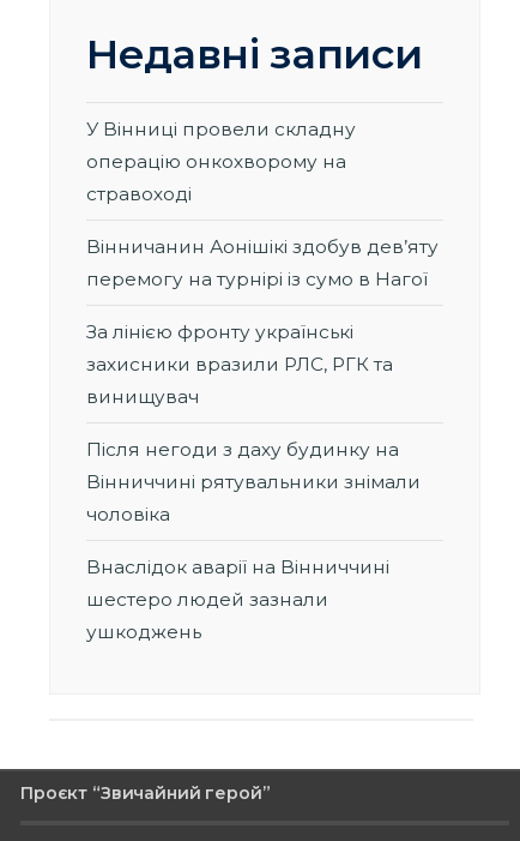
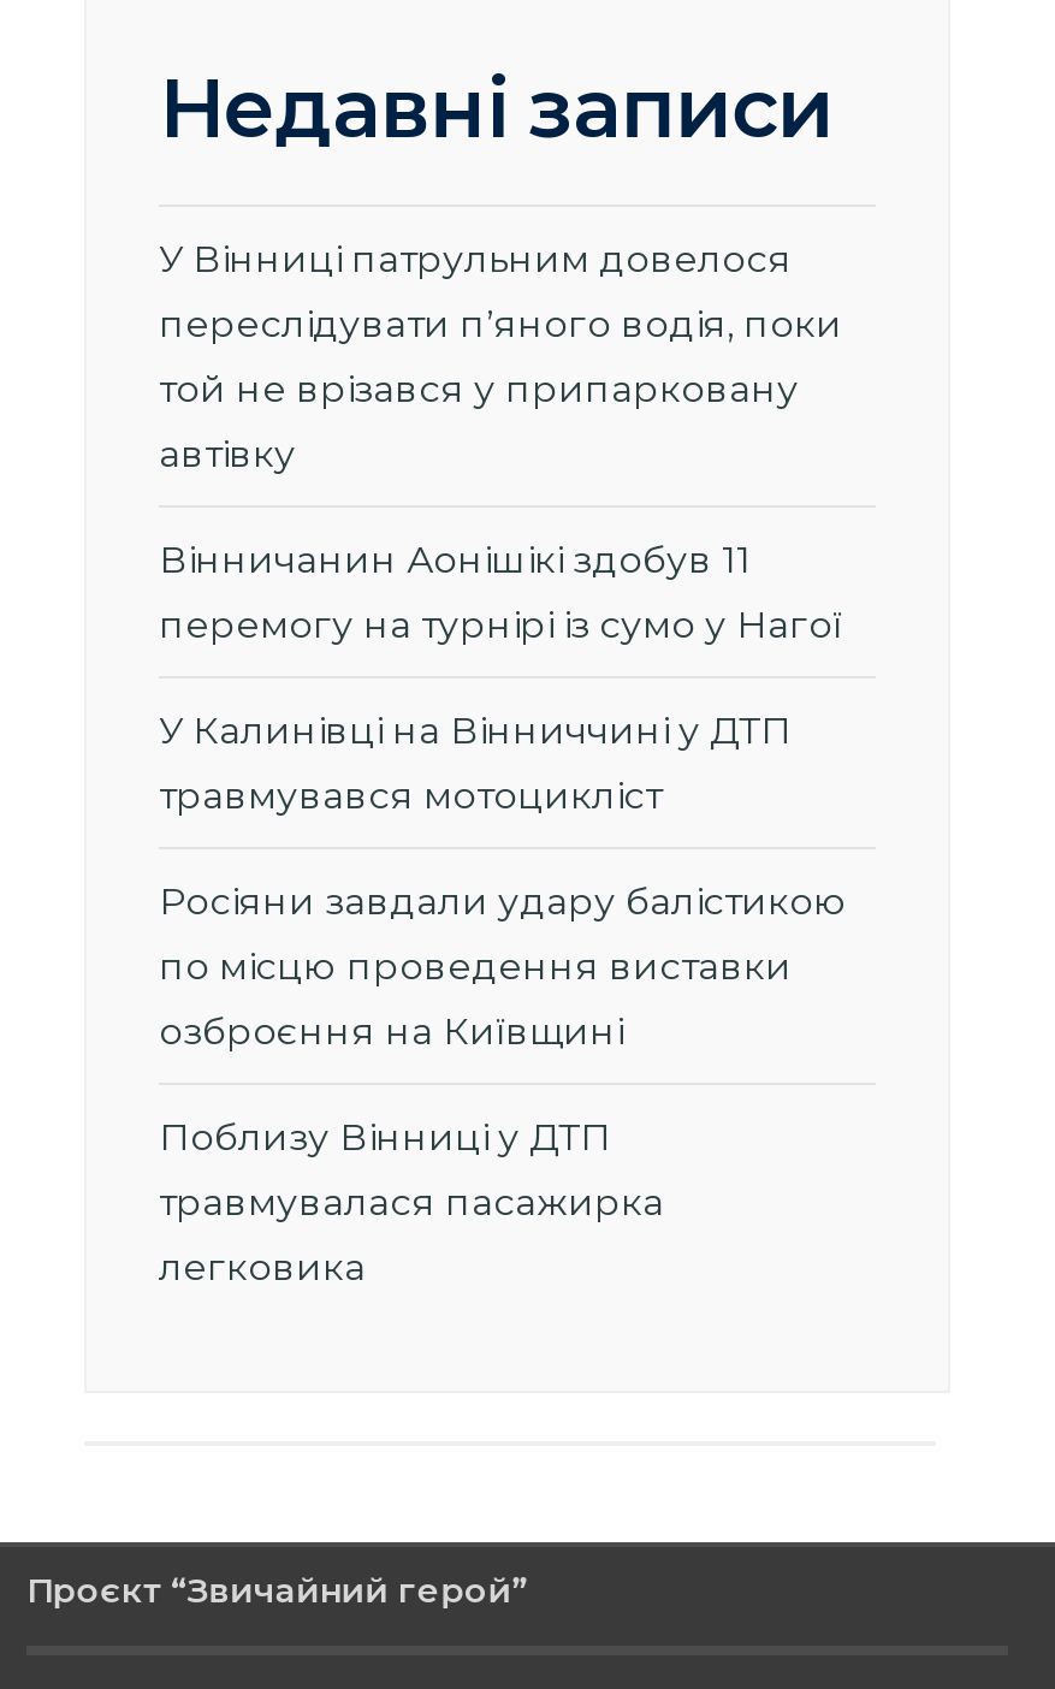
[86,117,356,205] У Вінниці провели складну | операцію онкохворому на | стравоході -> [159,235,842,475] У Вінниці патрульним довелося | переслідувати п’яного водія, поки | той не врізався у припарковану | автівку
[86,235,439,290] Вінничанин Аонішікі здобув дев’яту | перемогу на турнірі із сумо в Нагої -> [159,535,842,646] Вінничанин Аонішікі здобув 11 | перемогу на турнірі із сумо у Нагої
[86,320,393,407] За лінією фронту українські | захисники вразили РЛС, РГК та | винищувач -> [159,706,792,817] У Калинівці на Вінниччині у ДТП | травмувався мотоцикліст
[86,437,421,525] Після негоди з даху будинку на | Вінниччині рятувальники знімали | чоловіка -> [159,877,847,1053] Росіяни завдали удару балістикою | по місцю проведення виставки | озброєння на Київщині
[86,555,389,642] Внаслідок аварії на Вінниччині | шестеро людей зазнали | ушкоджень -> [159,1113,664,1288] Поблизу Вінниці у ДТП | травмувалася пасажирка | легковика

